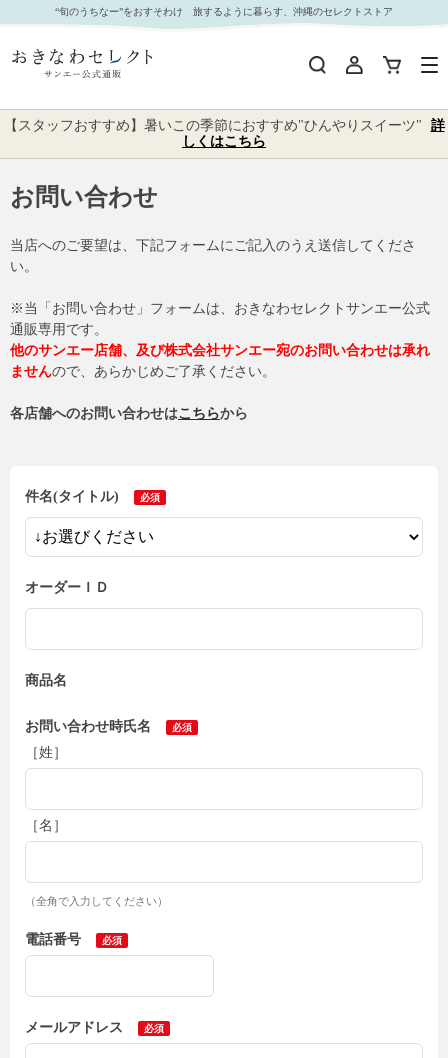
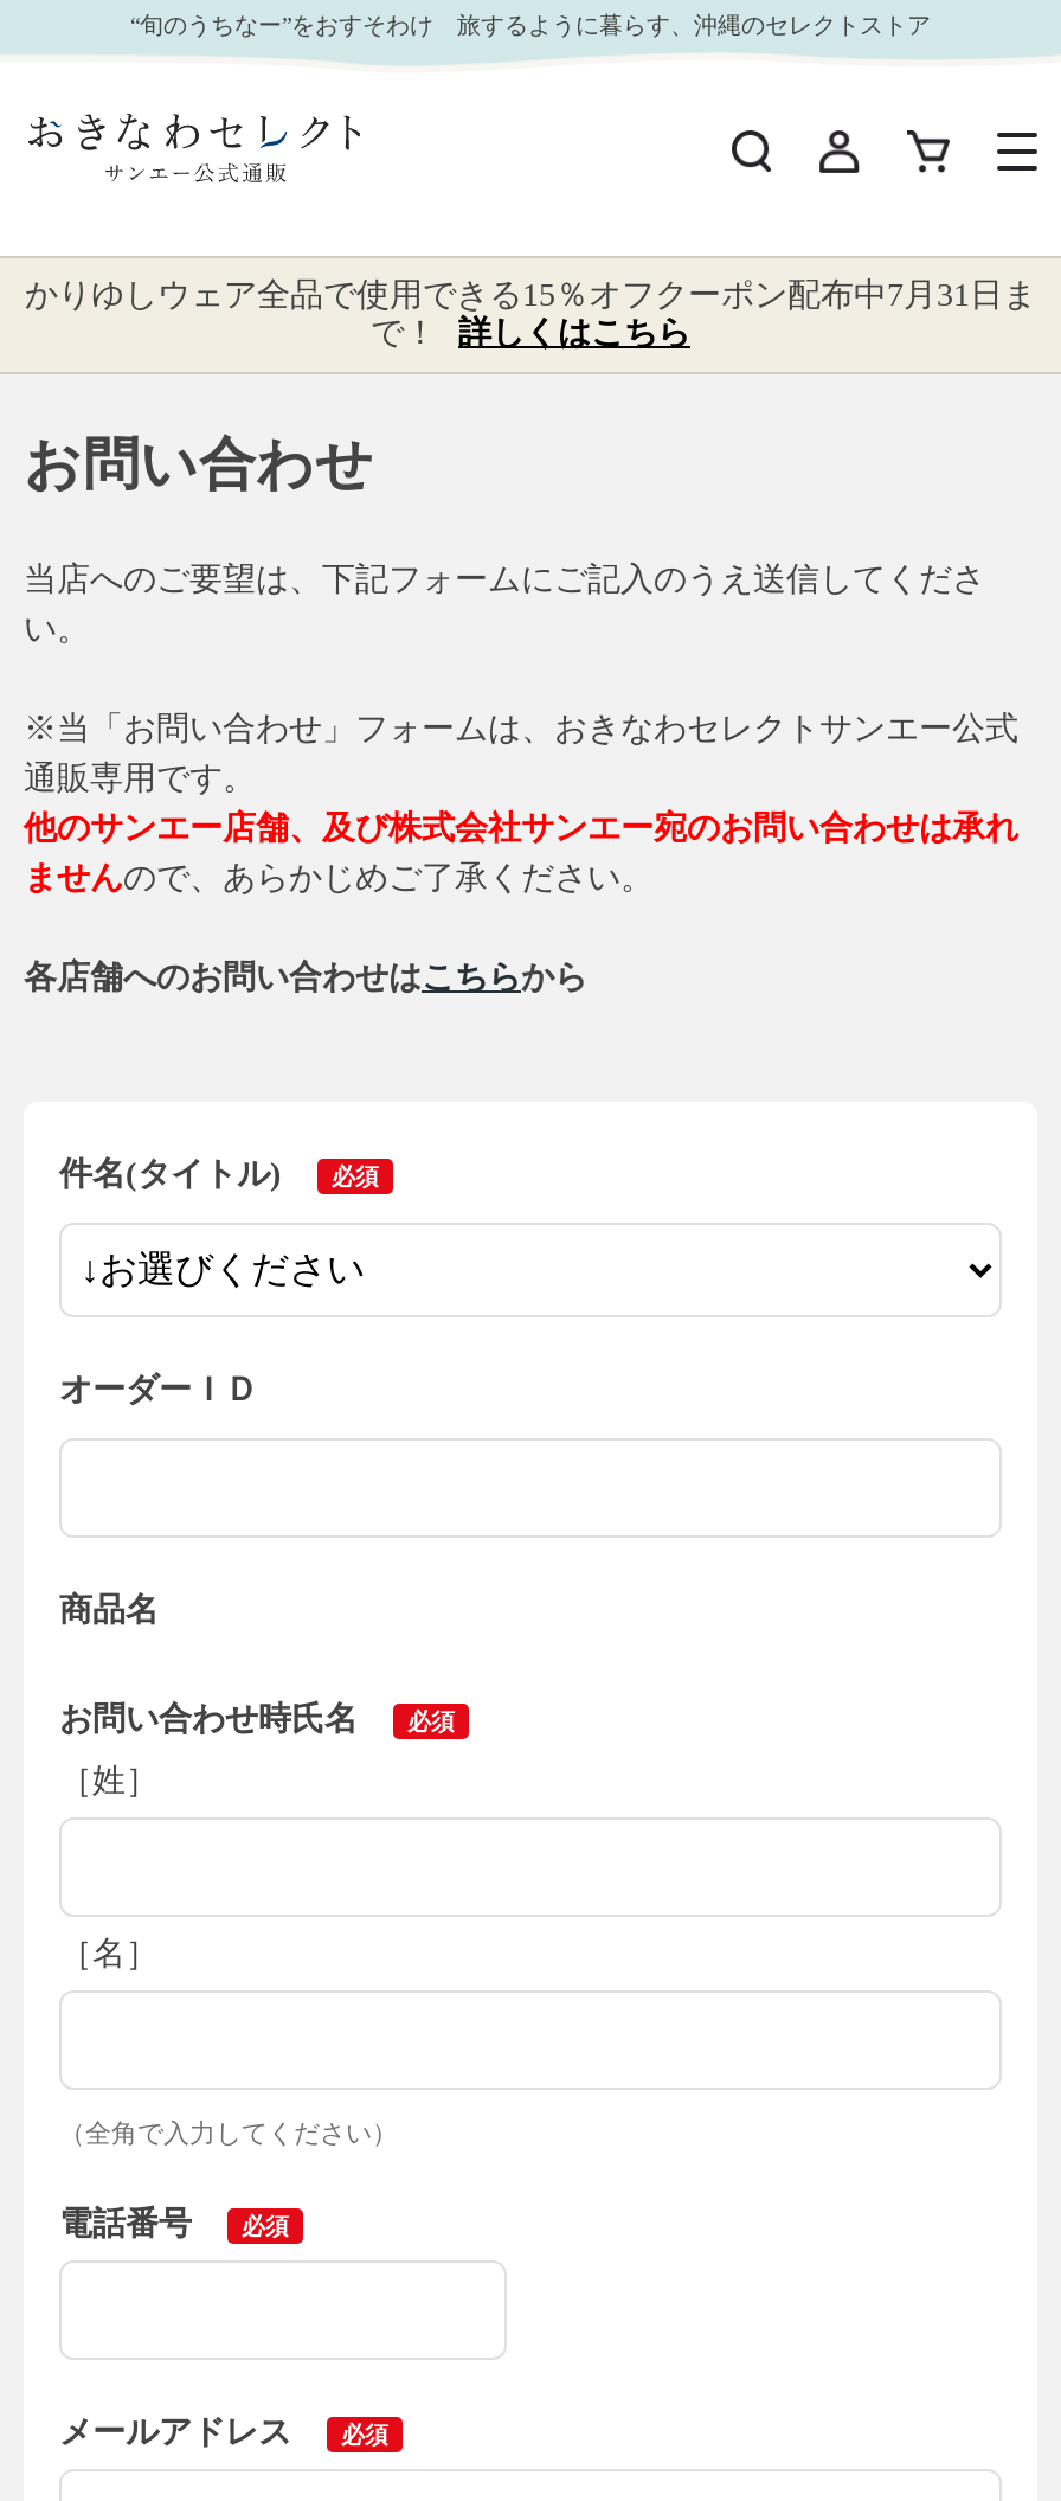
[3,118,444,149] 【スタッフおすすめ】暑いこの季節におすすめ"ひんやりスイーツ" 詳 | しくはこちら -> [25,277,1036,351] かりゆしウェア全品で使用できる15％オフクーポン配布中7月31日ま | で！ 詳しくはこちら

